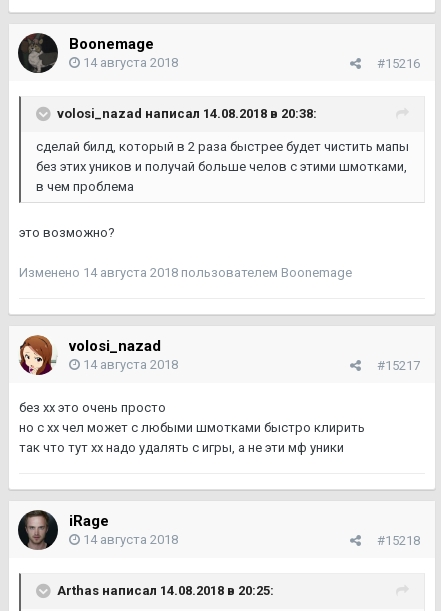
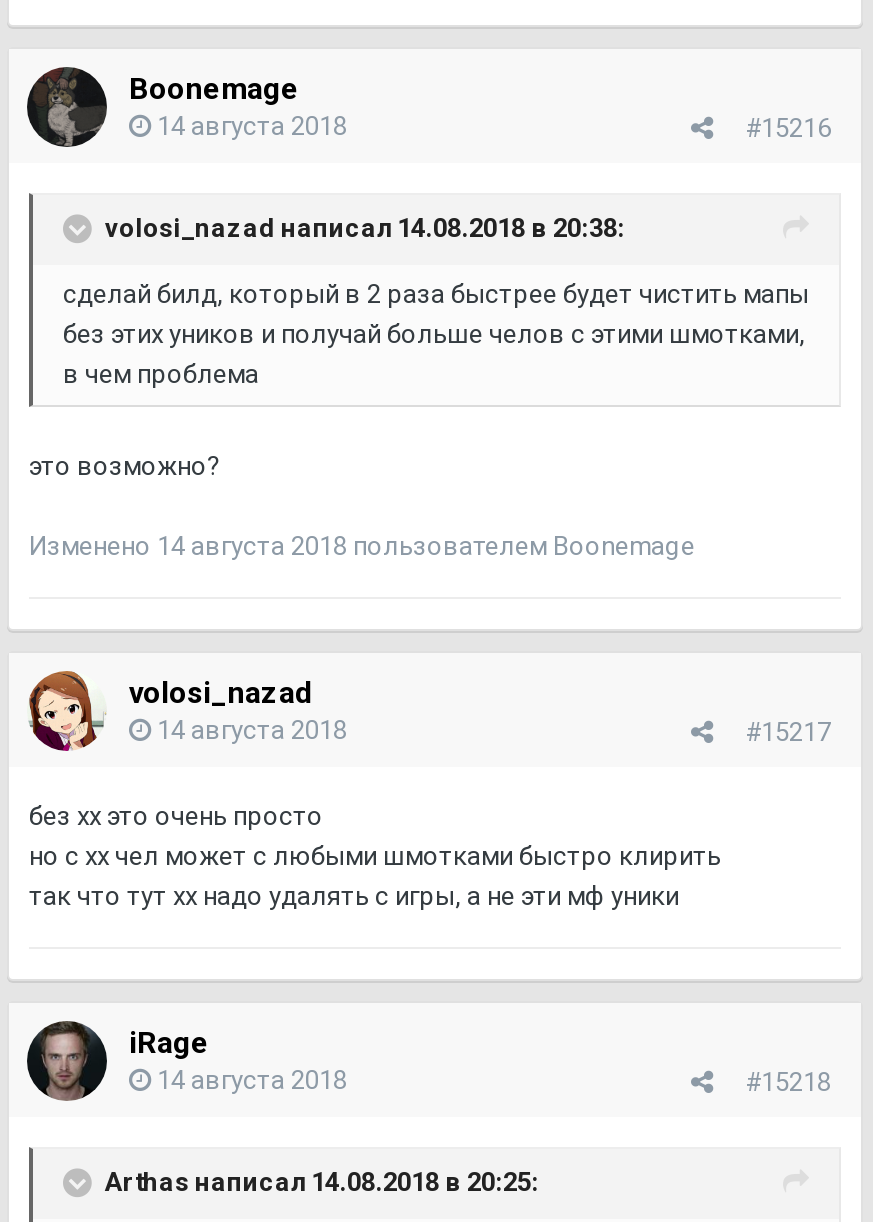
[20,338,53,375] [image] -> [29,679,95,753] [image]

